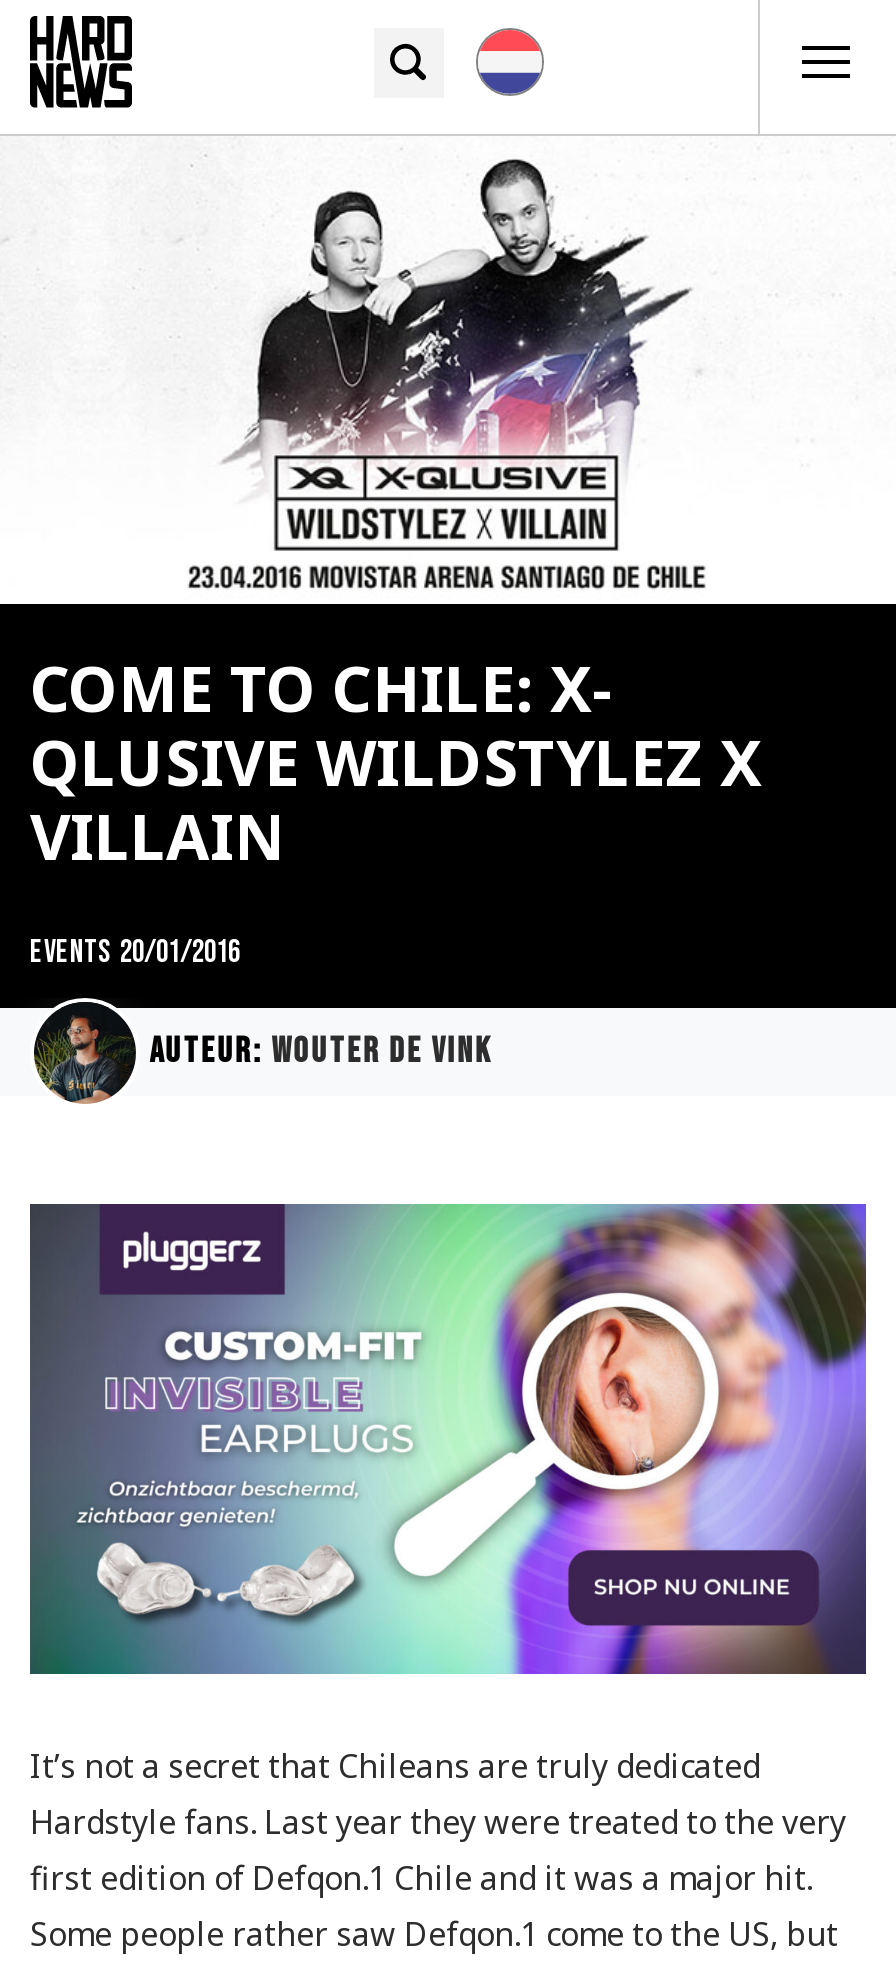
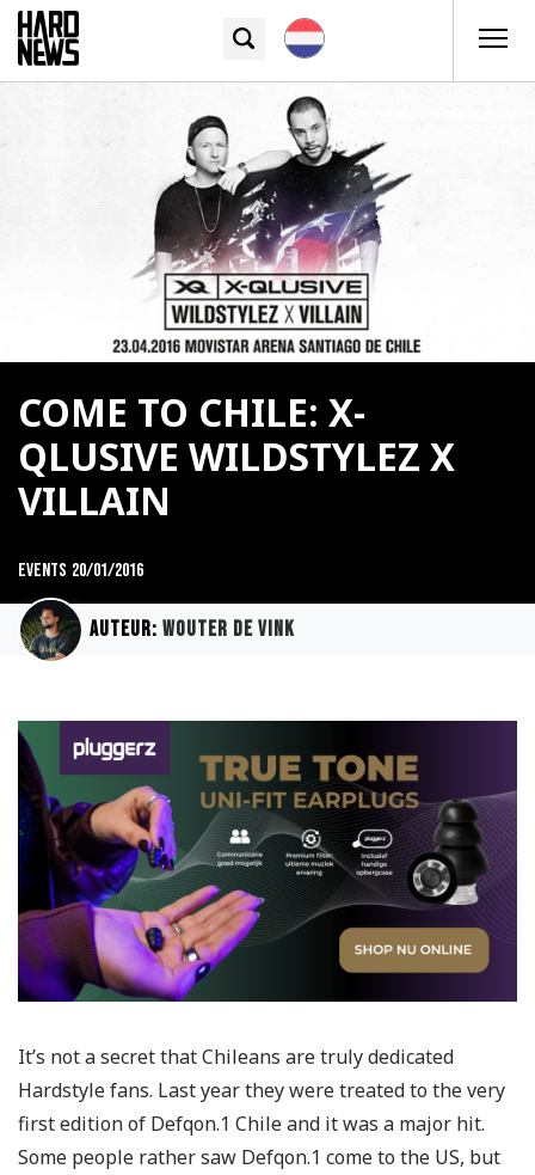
[30,1202,868,1676] [image] -> [18,720,518,1003] [image]

